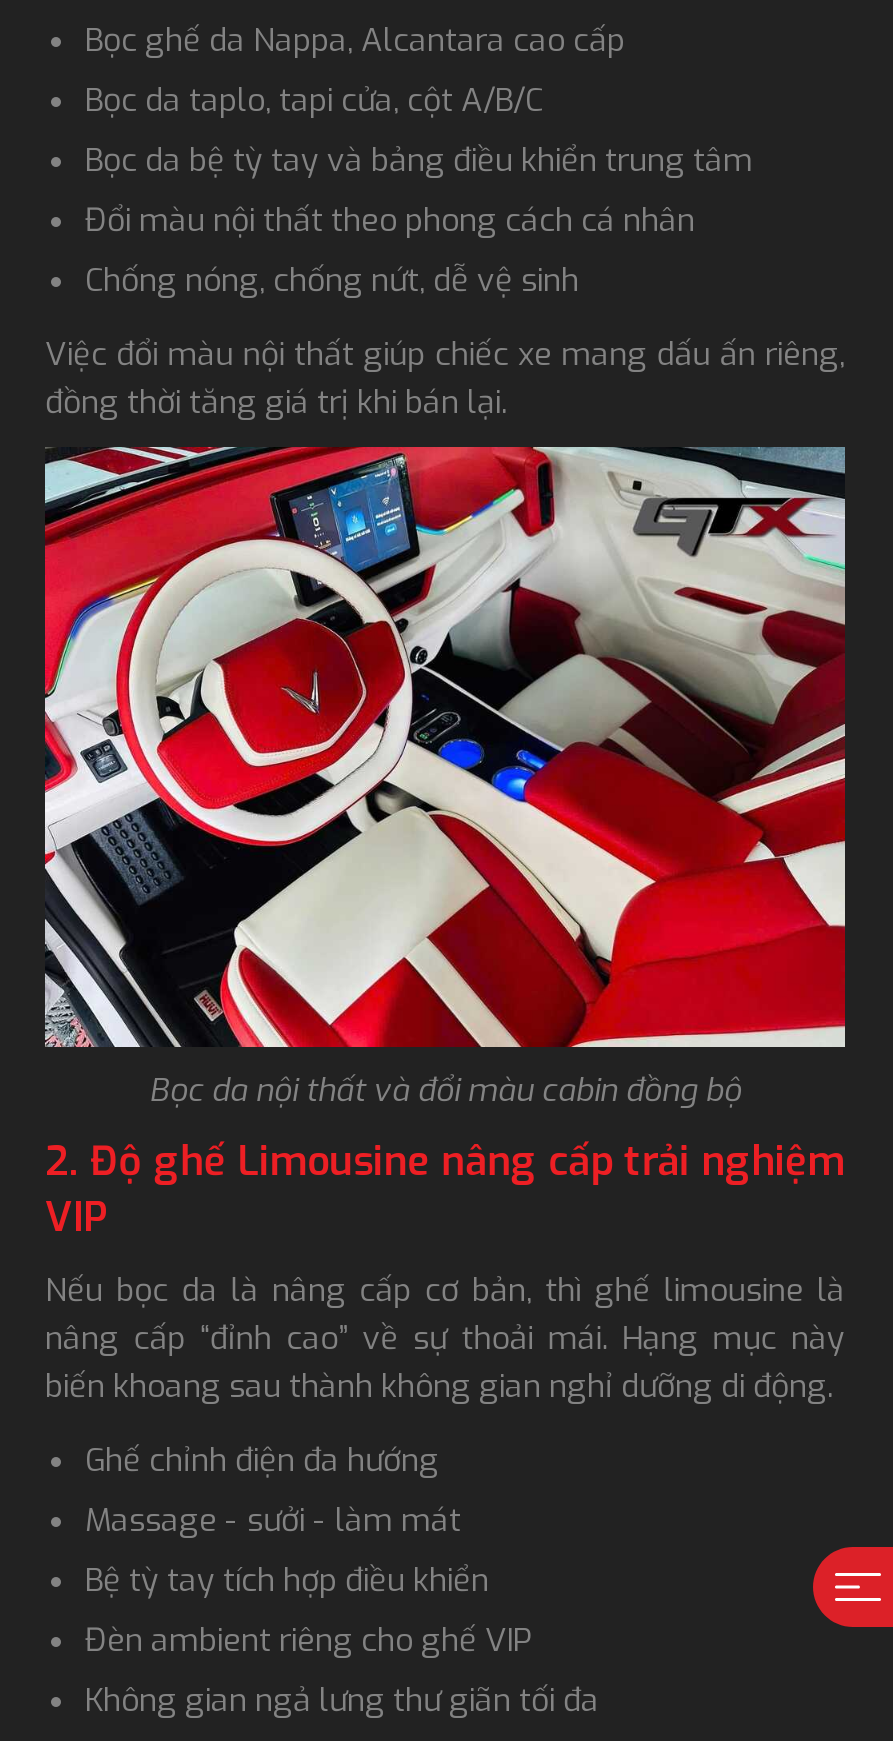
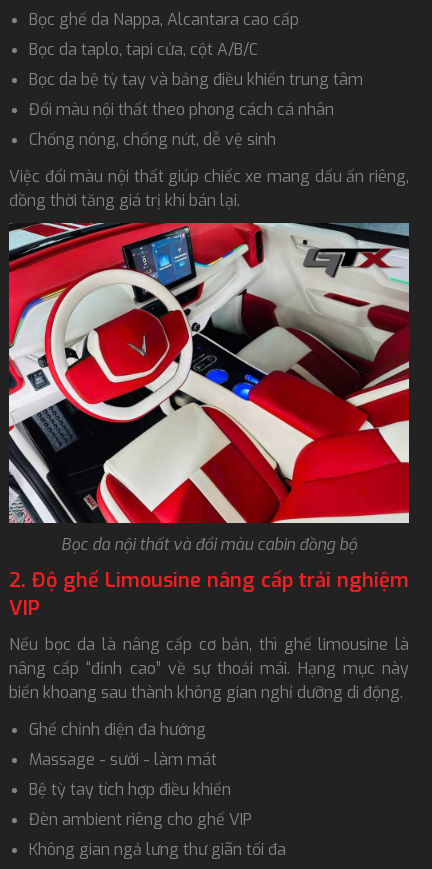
[811,1545,887,1629] [image] -> none

